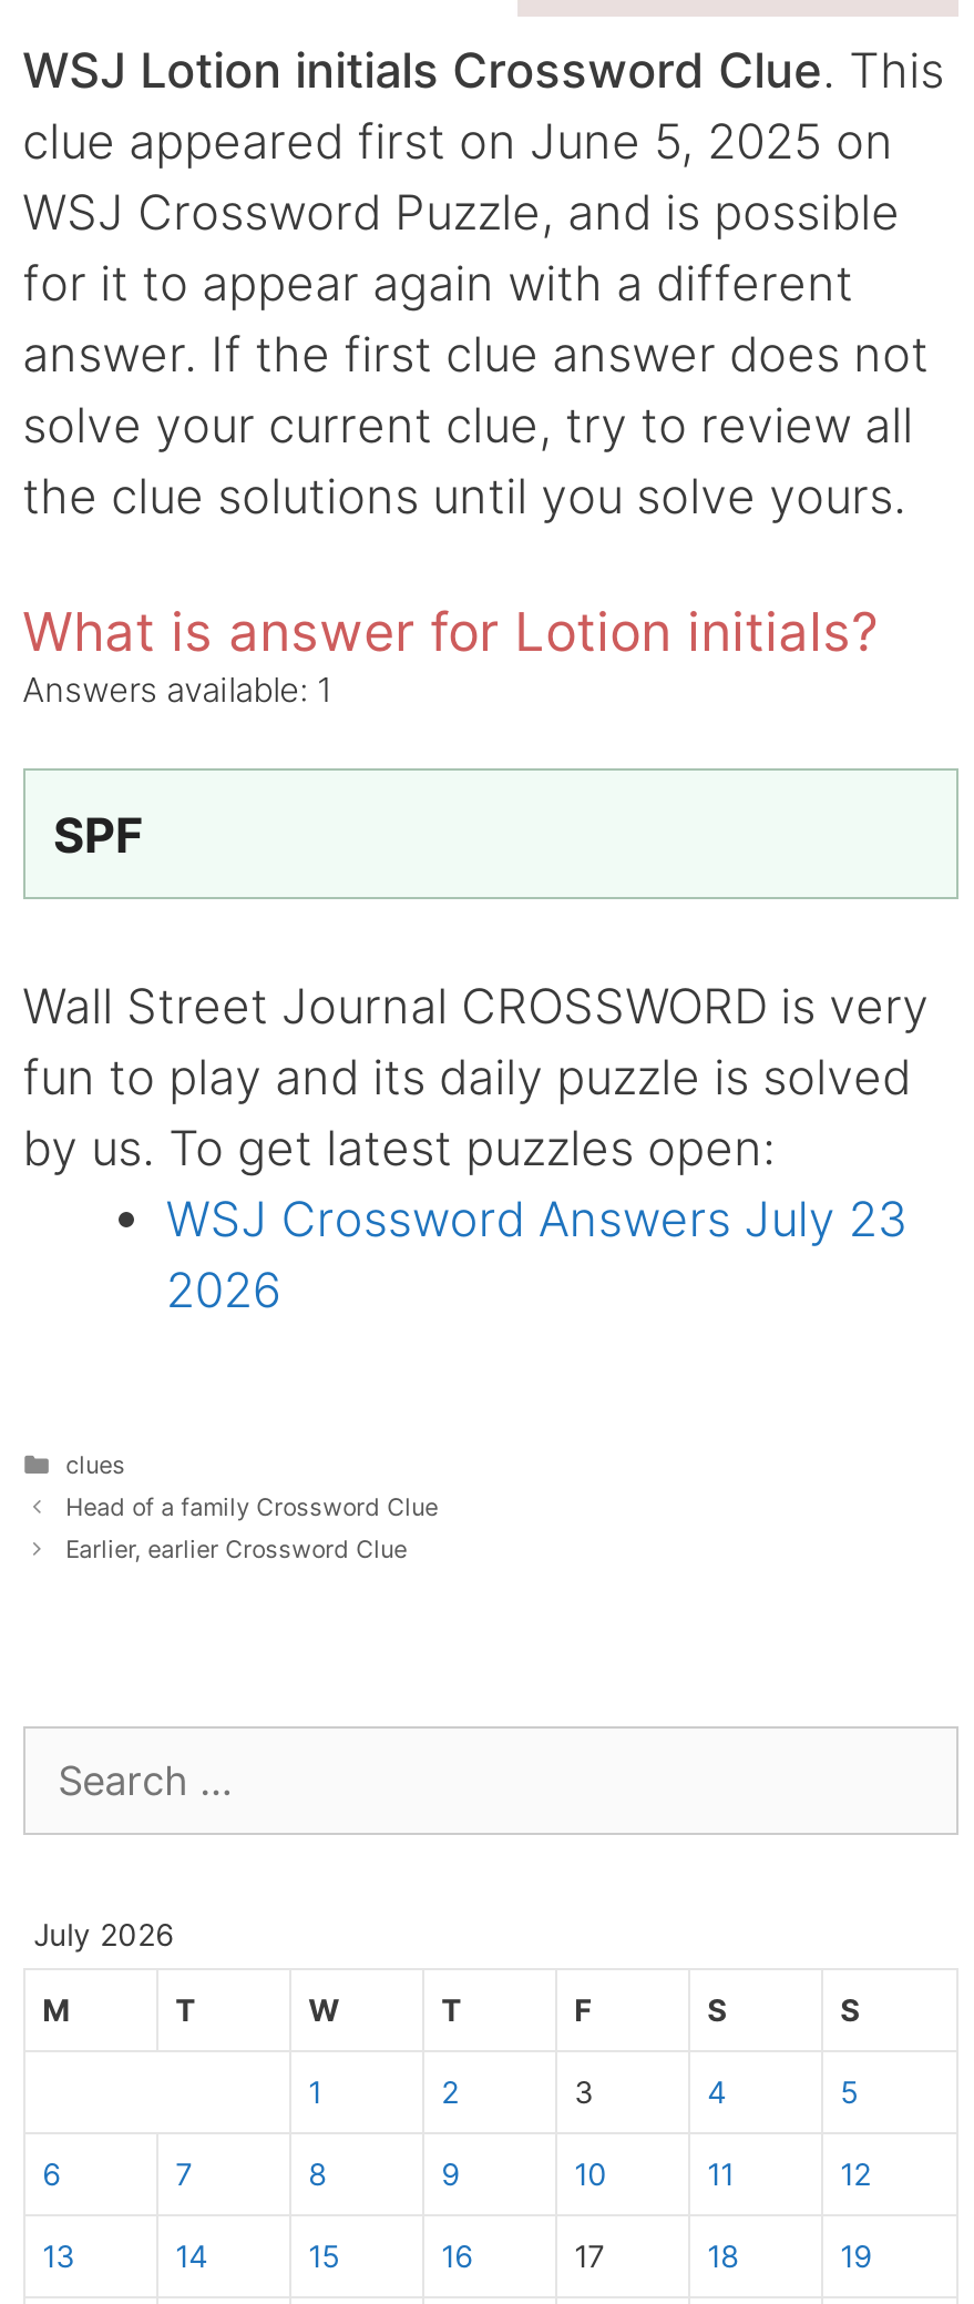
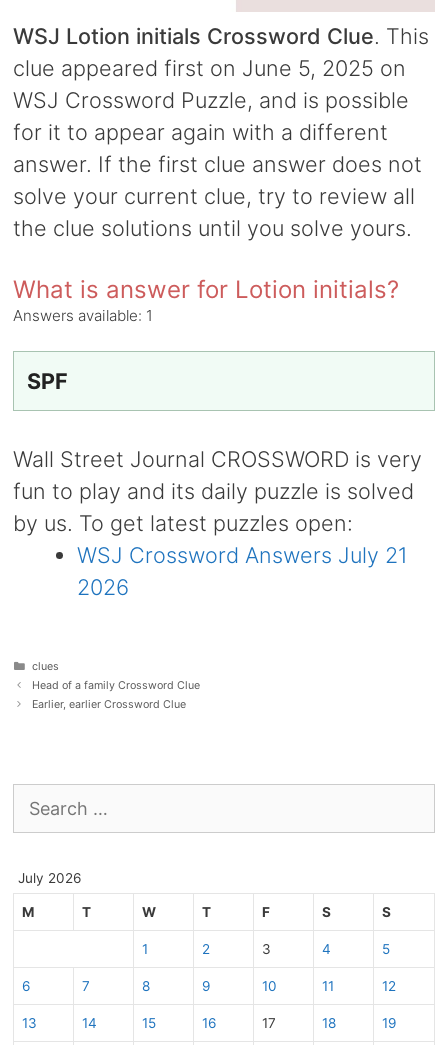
[166,1191,908,1248] WSJ Crossword Answers July 23 -> [77,542,408,568] WSJ Crossword Answers July 21

